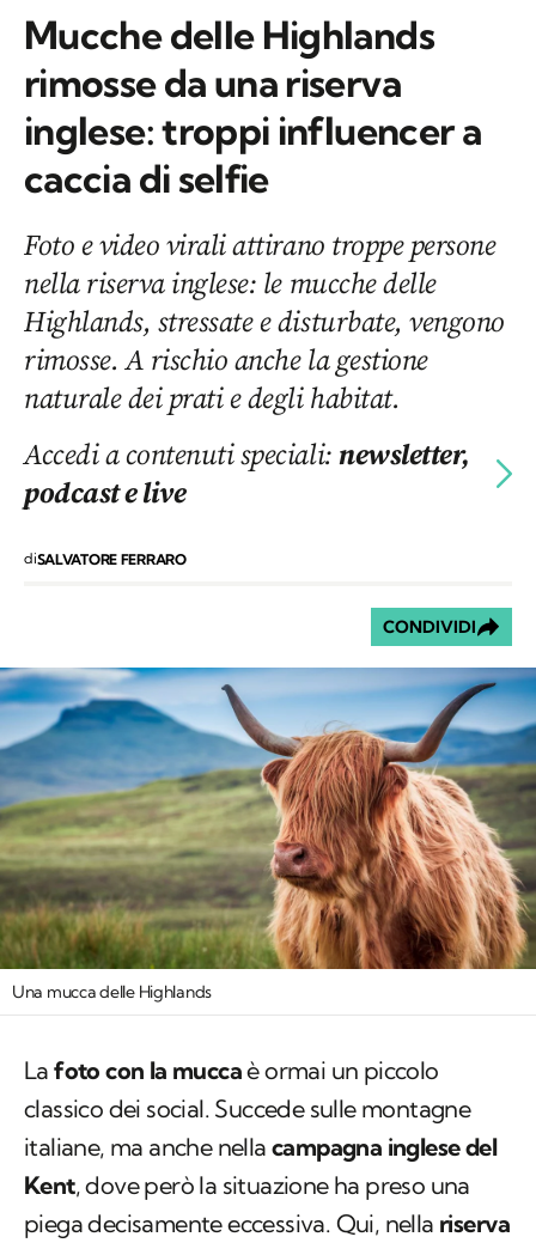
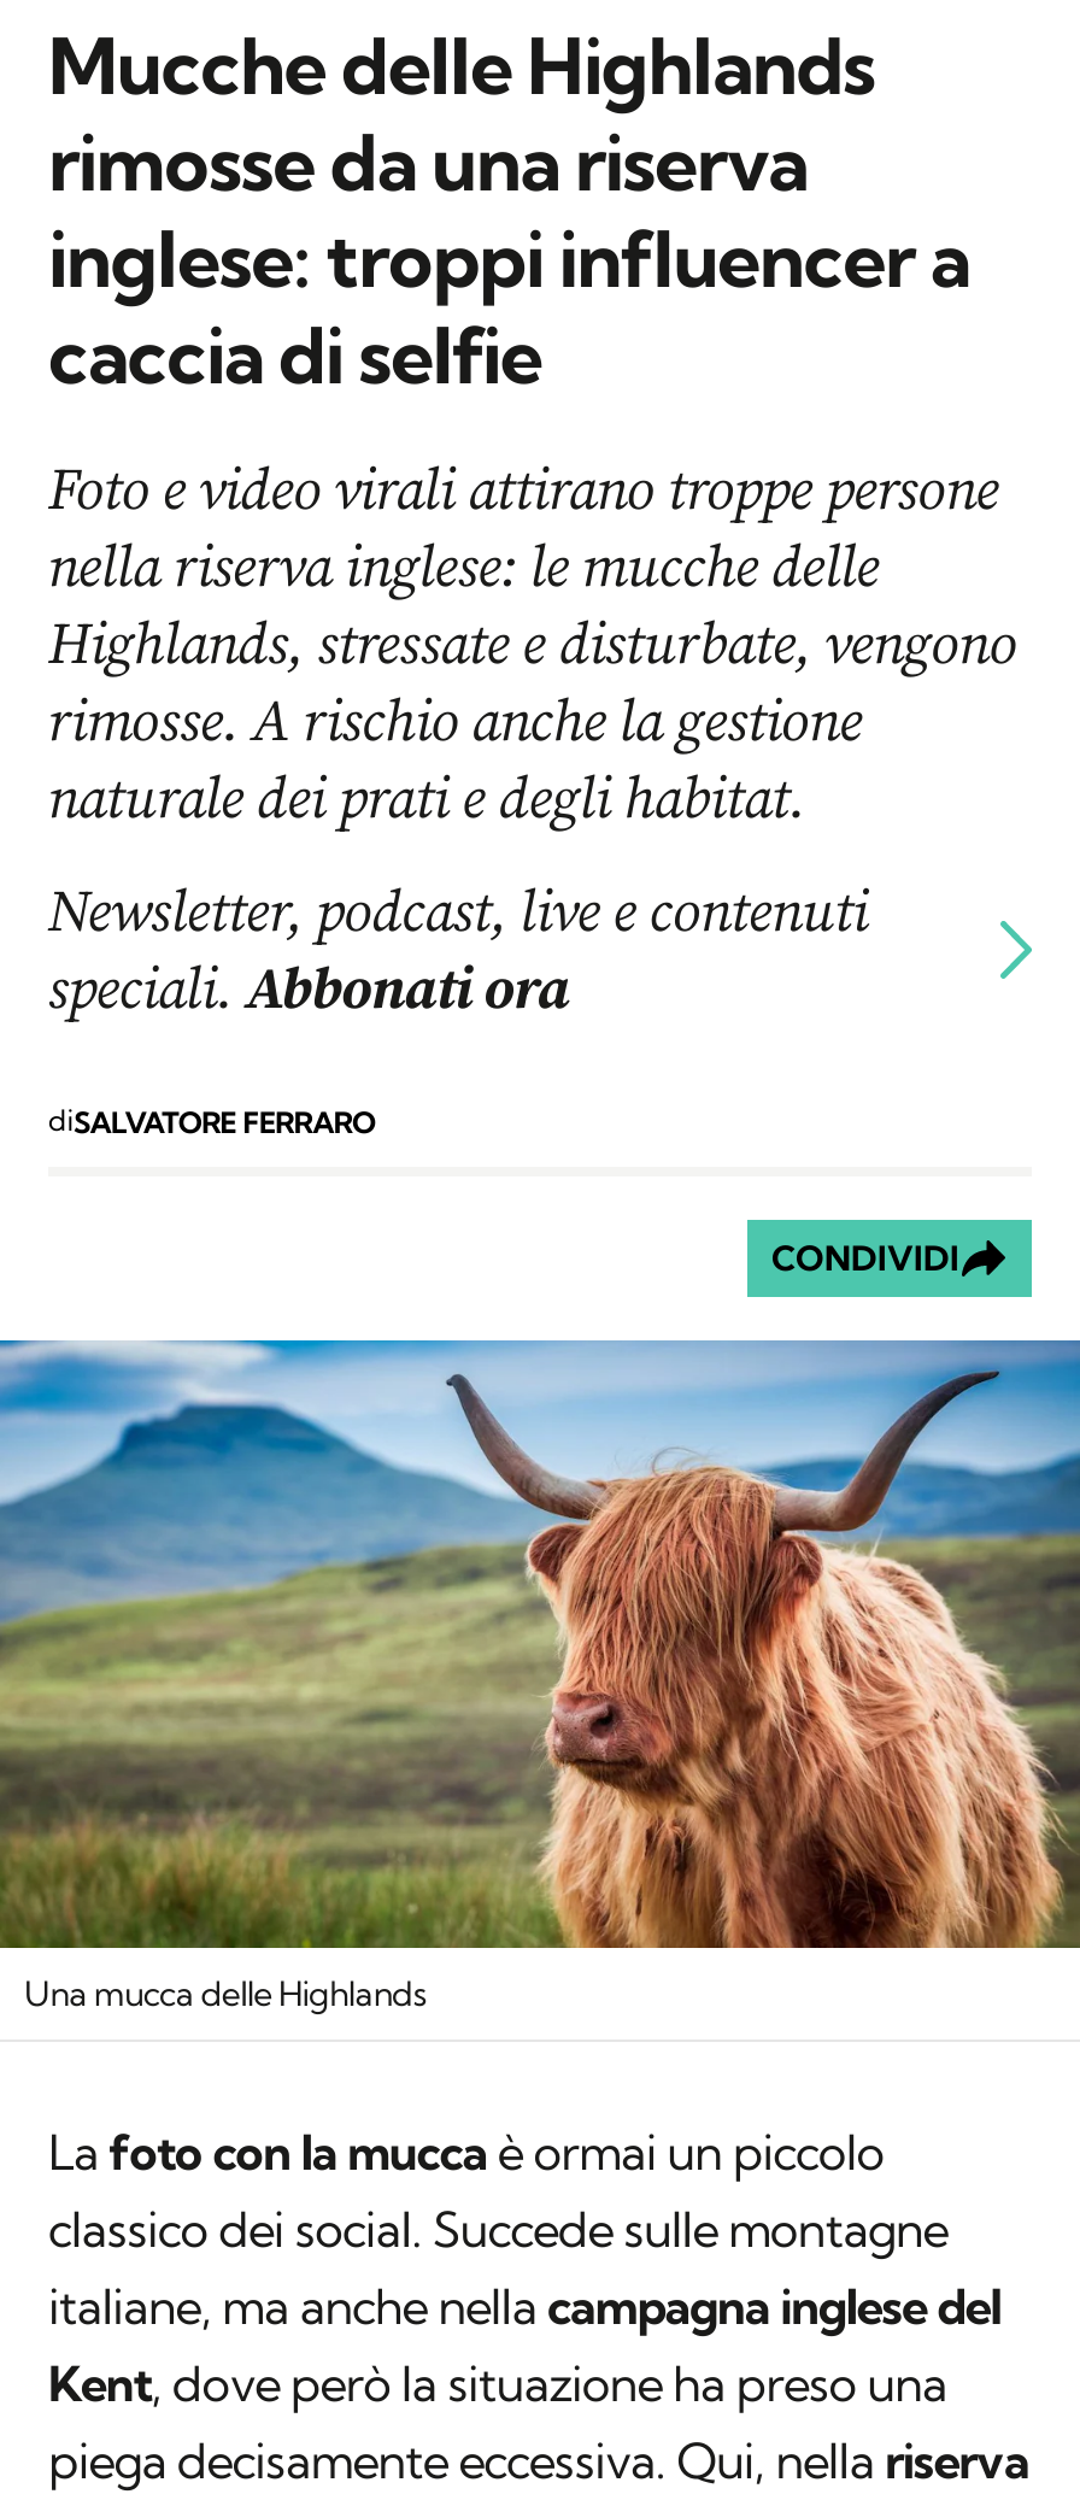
[24,435,470,512] Accedi a contenuti speciali: newsletter, | podcast e live -> [48,871,868,1027] Newsletter, podcast, live e contenuti | speciali. Abbonati ora

